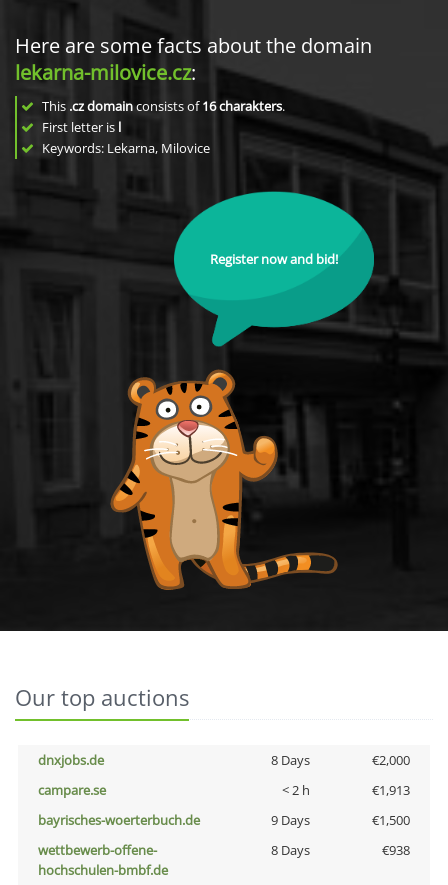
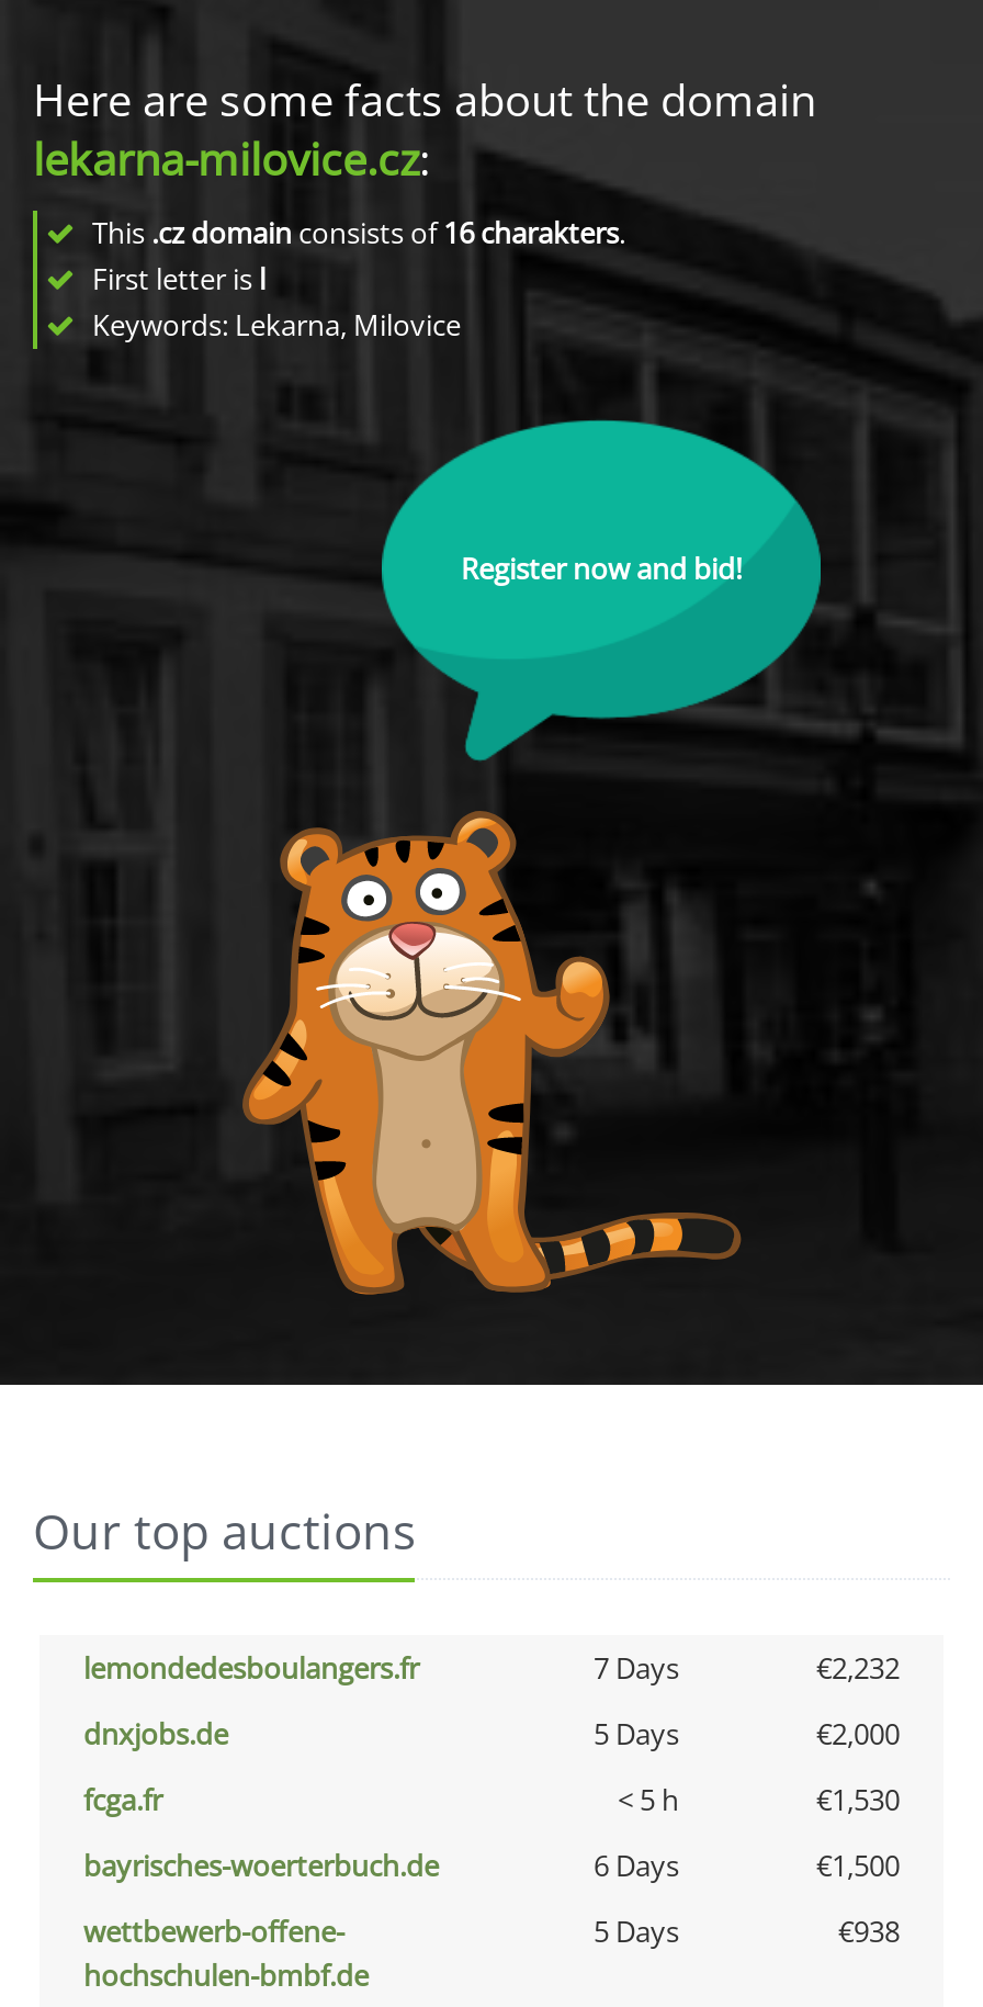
none -> [83,1648,900,1688] lemondedesboulangers.fr | 7 Days | €2,232
[270,751,309,769] 8 Days -> [594,1714,679,1754] 5 Days
[38,781,410,799] campare.se | < 2 h | €1,913 -> [83,1780,900,1819] fcga.fr | < 5 h | €1,530
[270,811,309,829] 9 Days -> [594,1846,679,1885] 6 Days
[270,841,309,859] 8 Days -> [594,1912,679,1951] 5 Days

